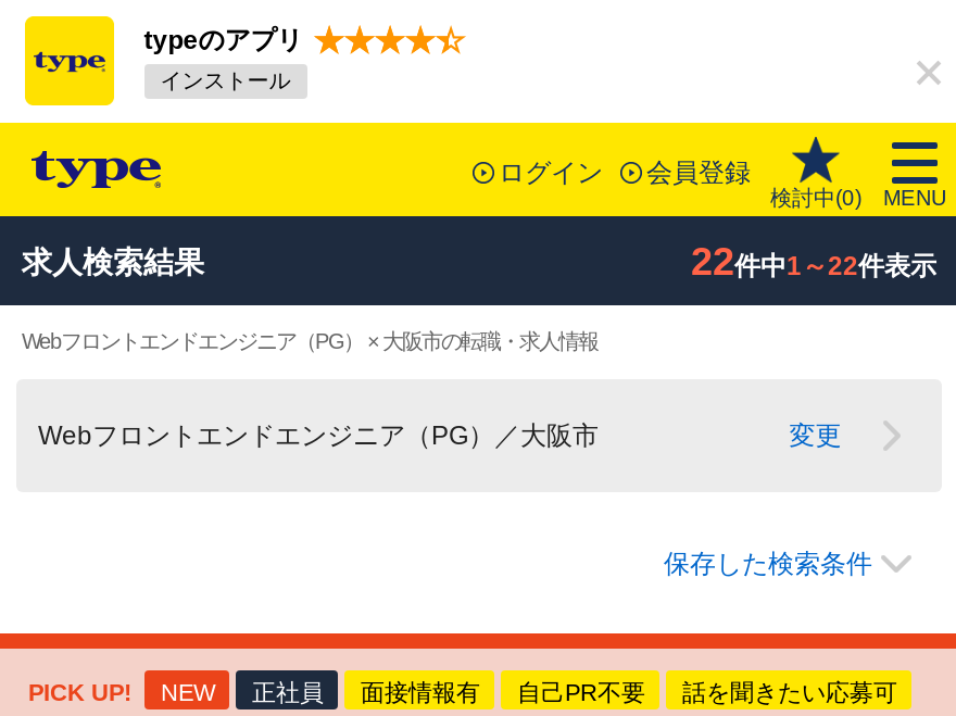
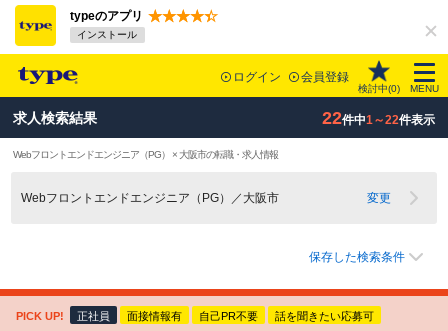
[161,679,215,705] NEW -> none

